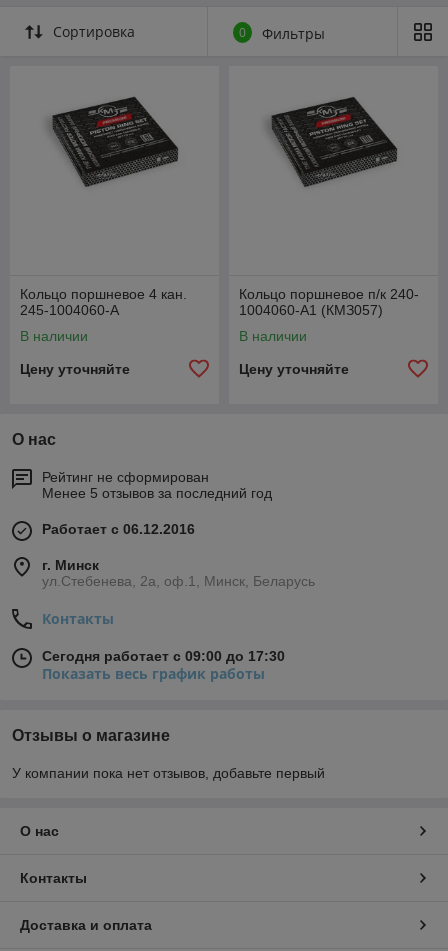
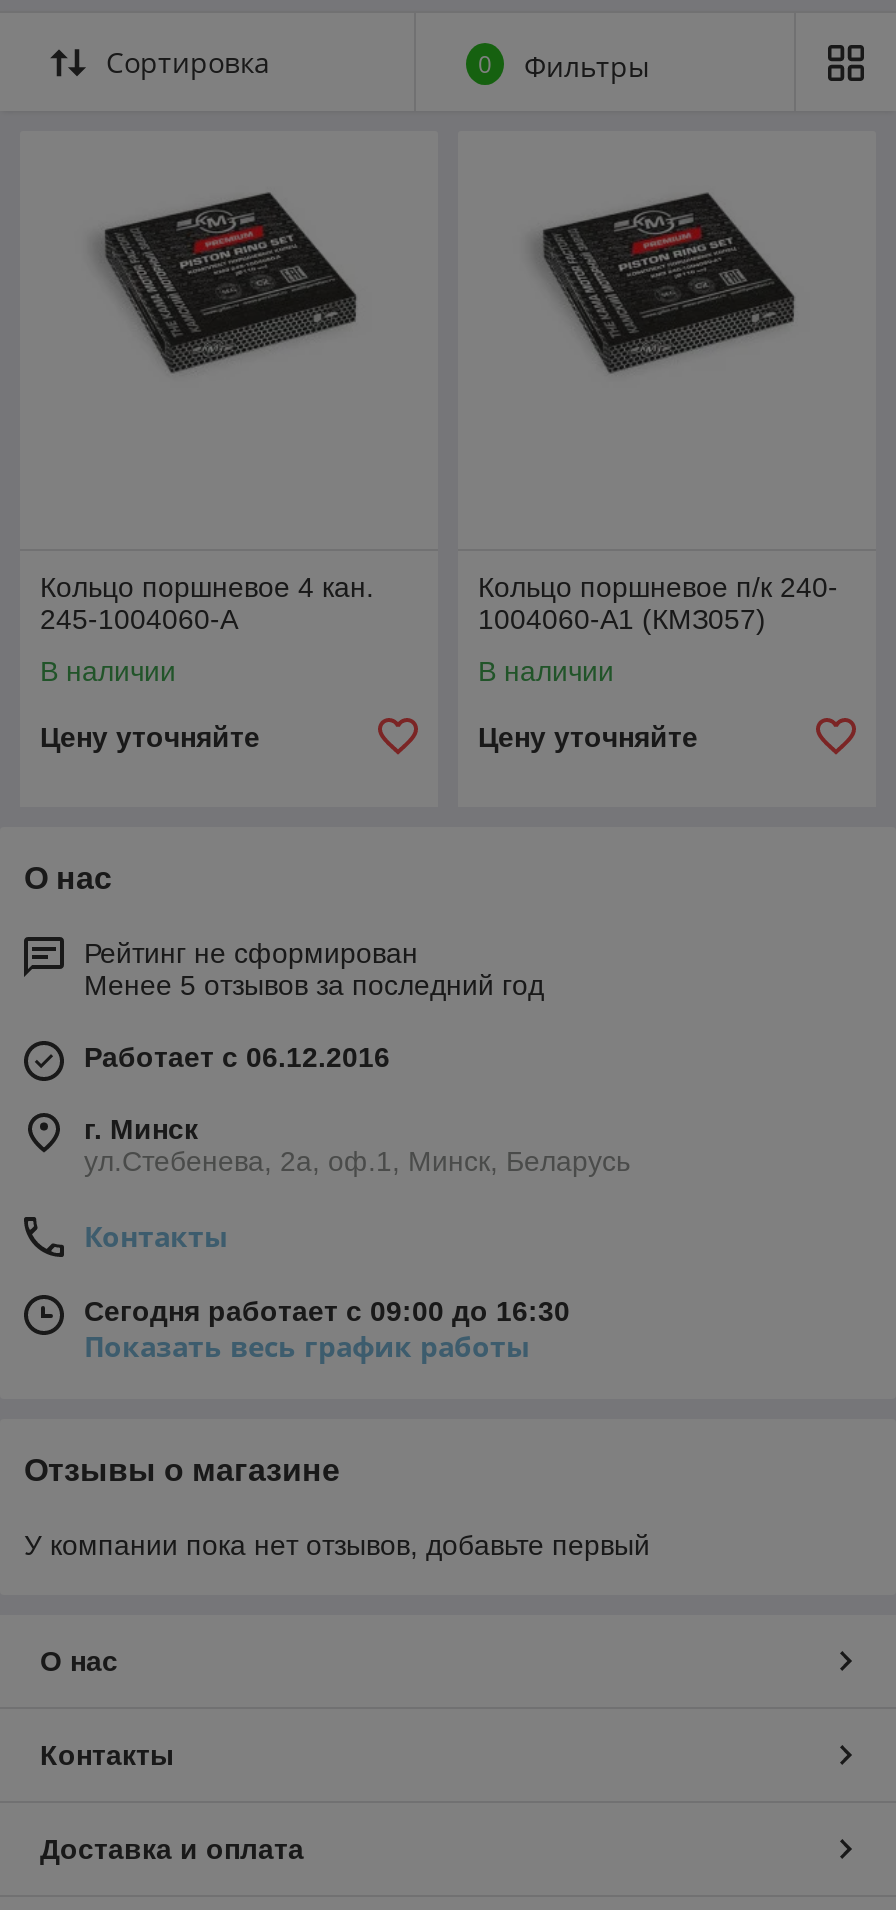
[42,648,285,664] Сегодня работает с 09:00 до 17:30 -> [84,1295,570,1327] Сегодня работает с 09:00 до 16:30

